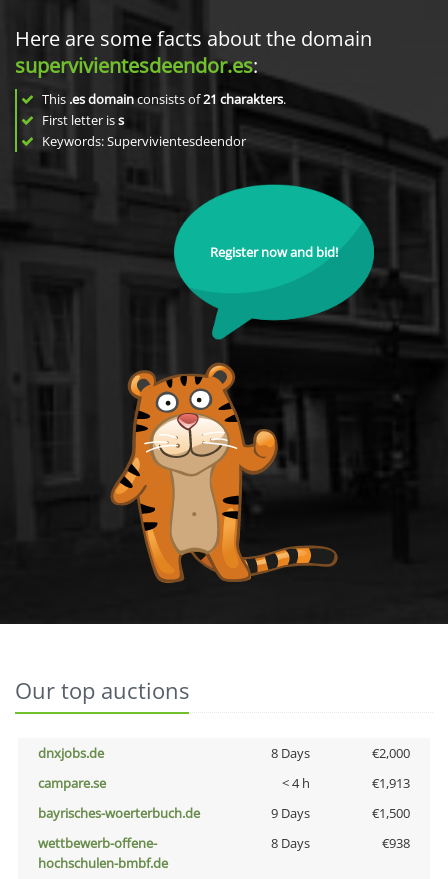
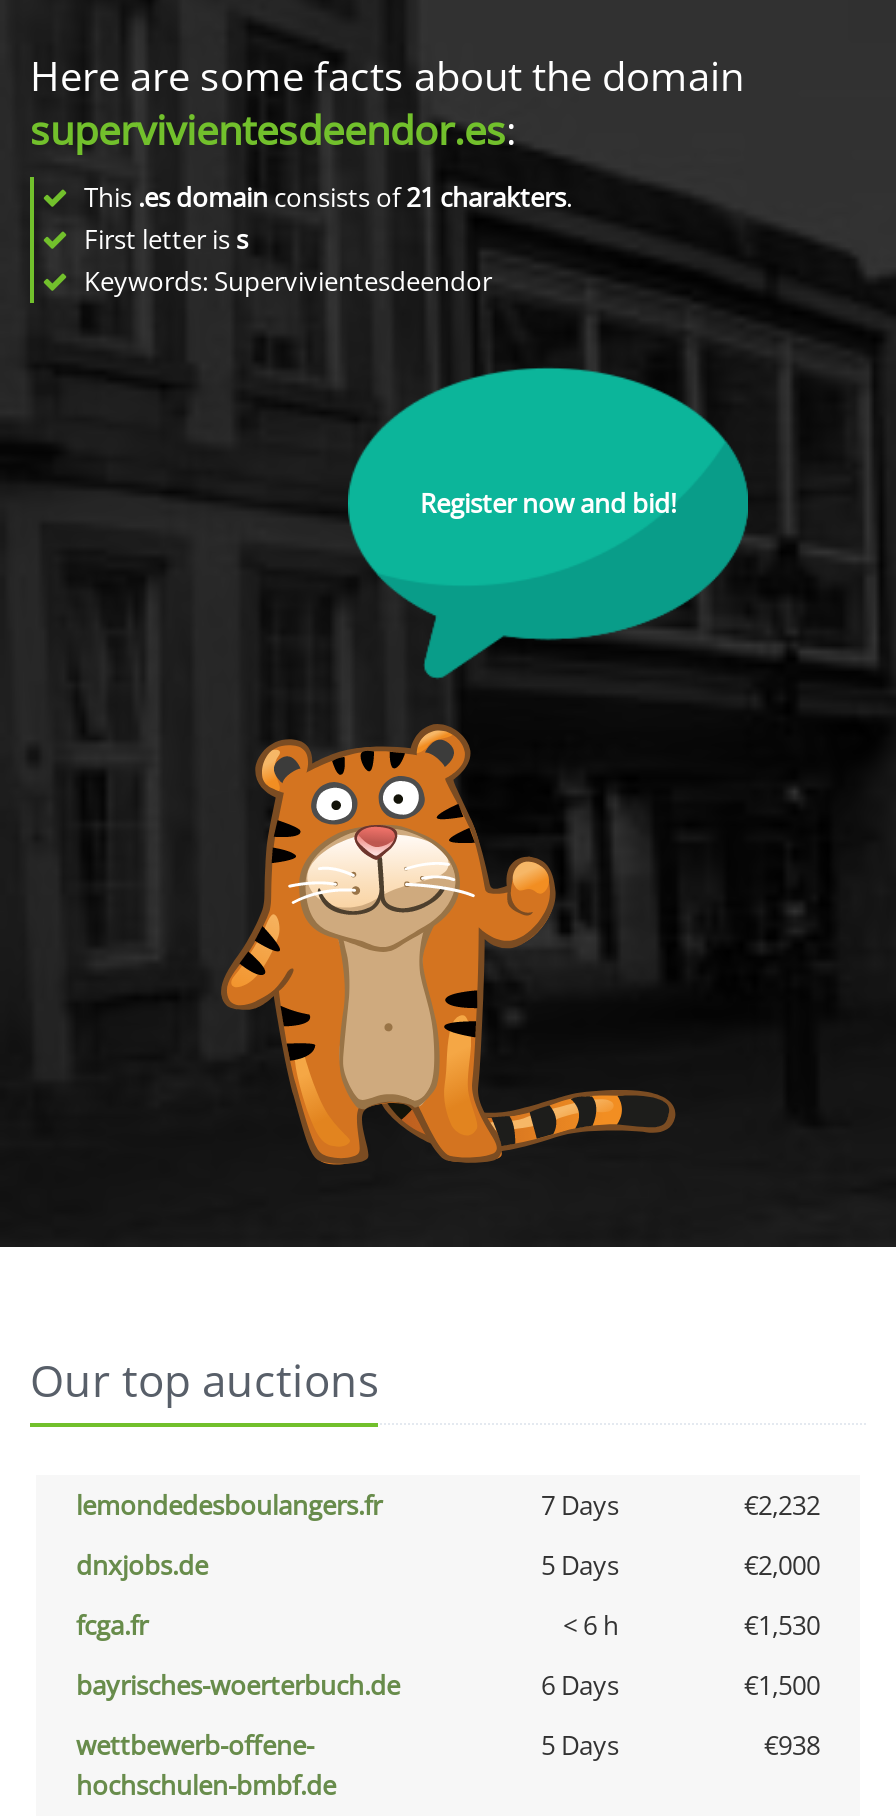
none -> [76,1487,820,1523] lemondedesboulangers.fr | 7 Days | €2,232
[270,744,309,762] 8 Days -> [541,1547,619,1583] 5 Days
[38,774,410,792] campare.se | < 4 h | €1,913 -> [76,1607,820,1643] fcga.fr | < 6 h | €1,530
[270,804,309,822] 9 Days -> [541,1667,619,1703] 6 Days
[270,834,309,852] 8 Days -> [541,1727,619,1763] 5 Days

